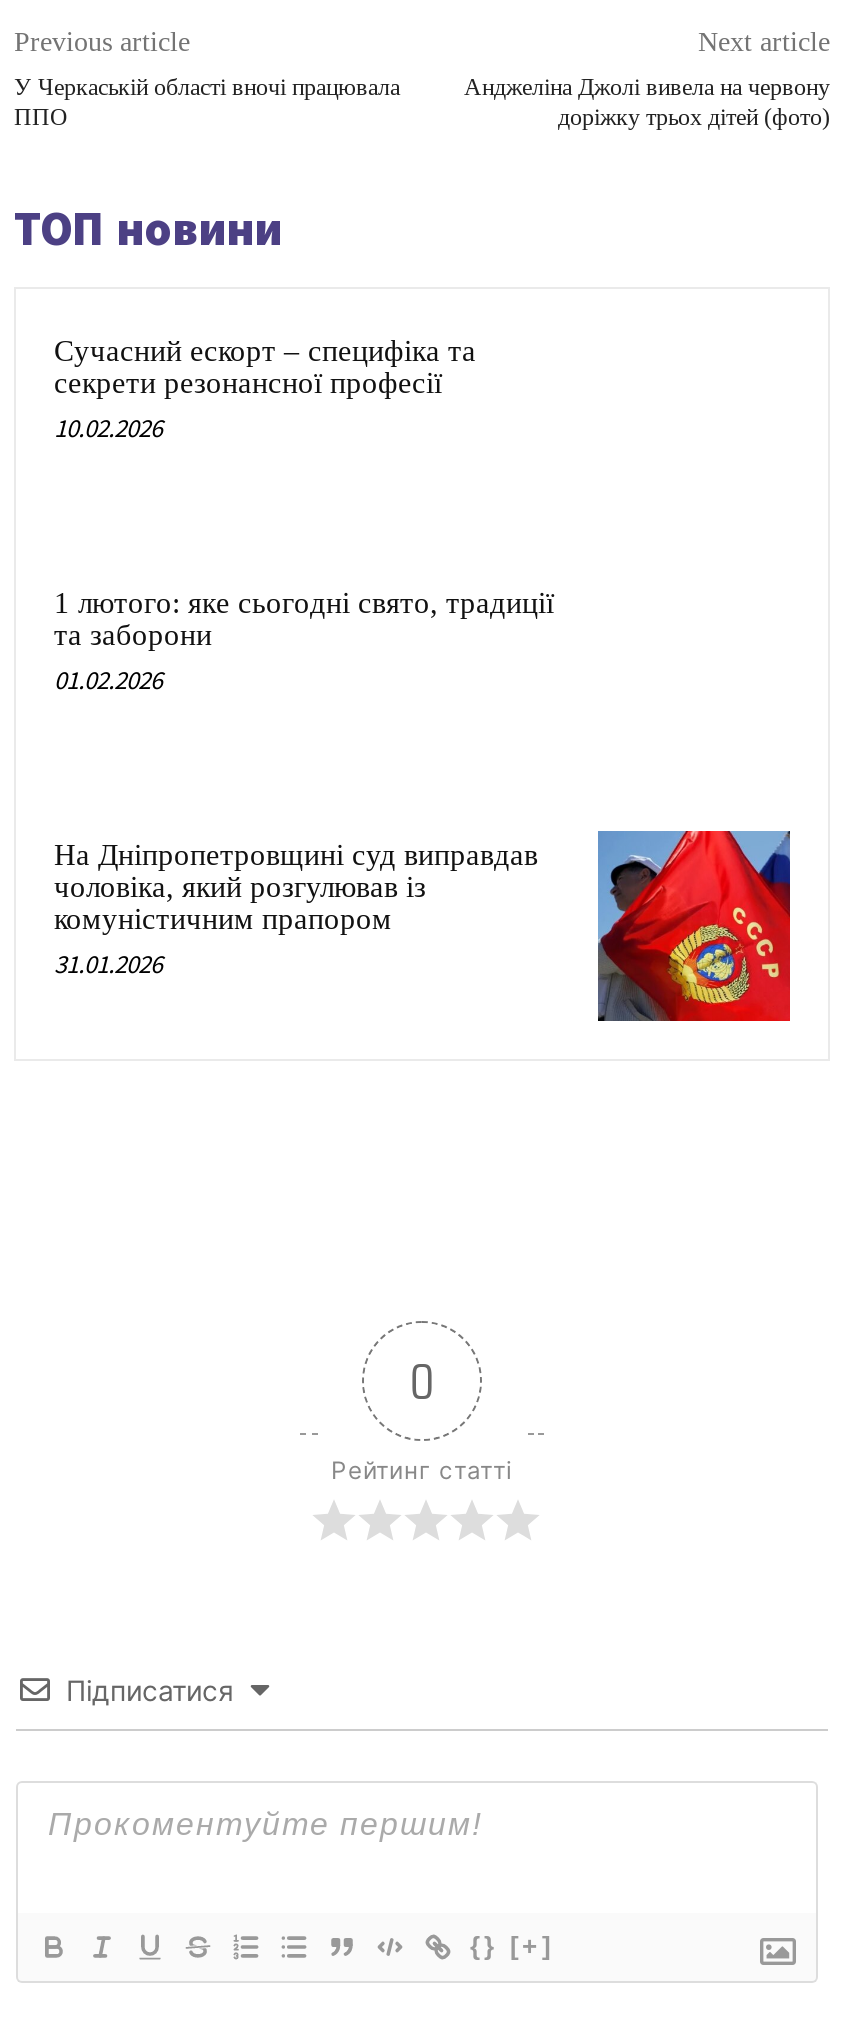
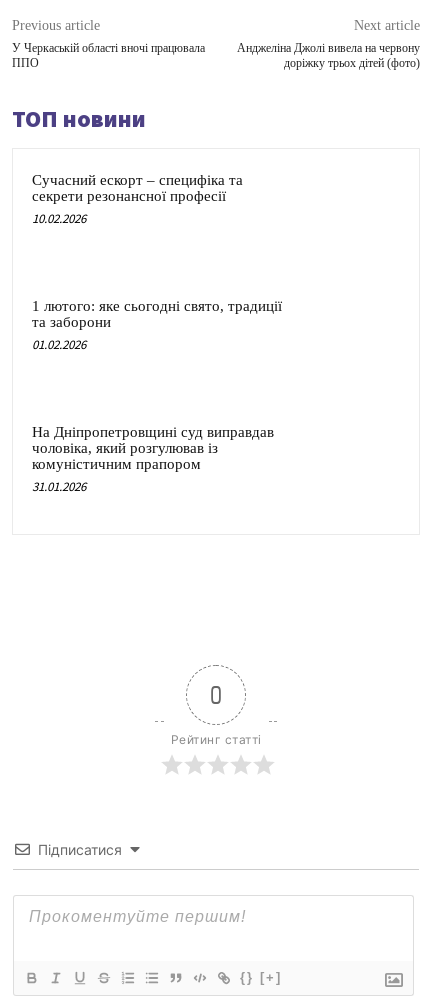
[596,829,792,1023] [image] -> none

